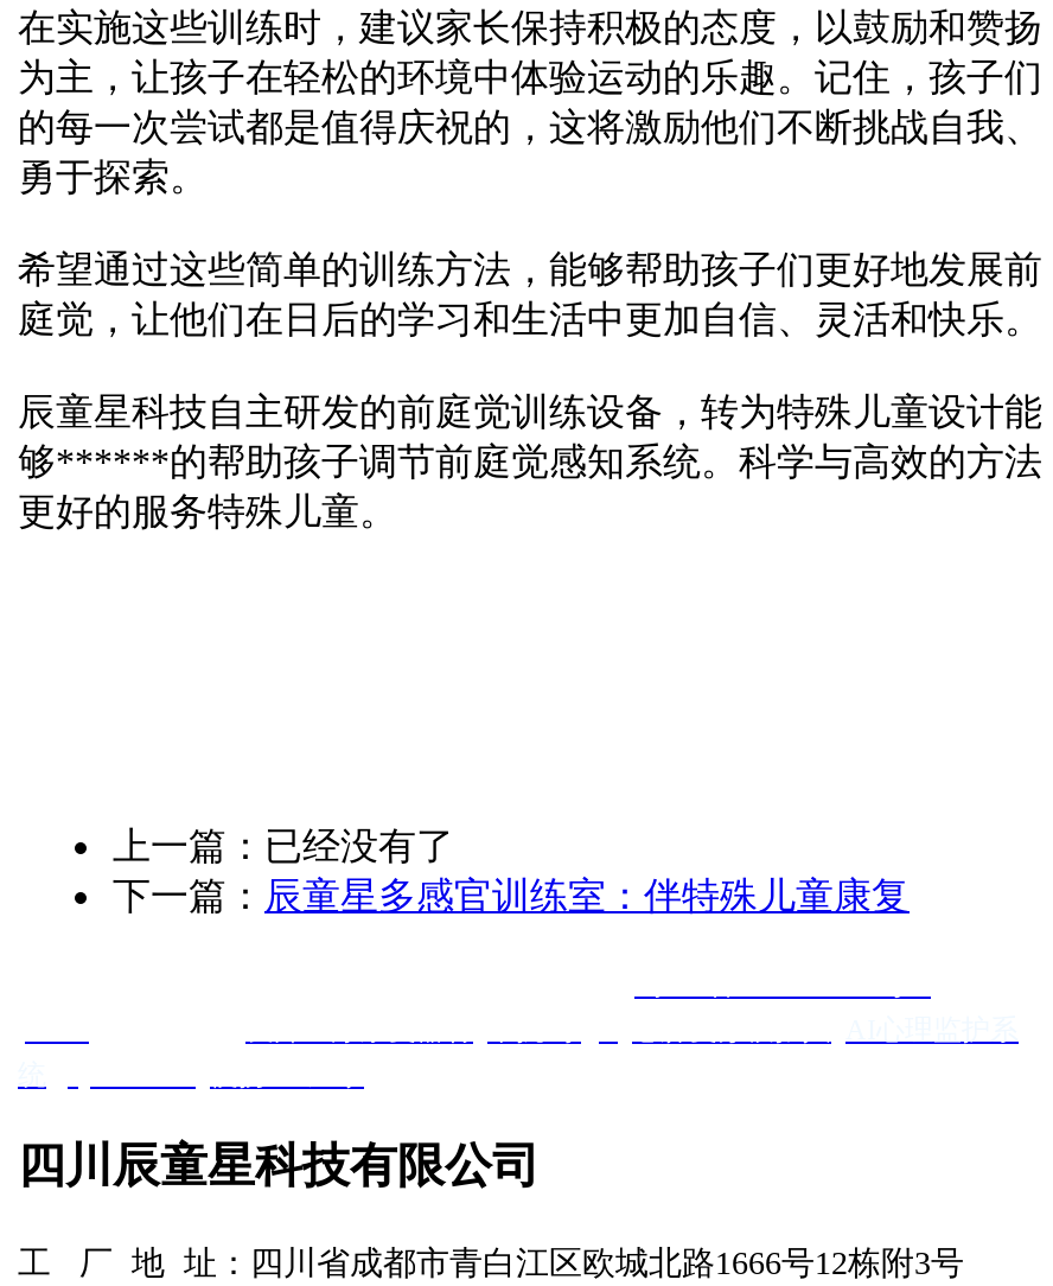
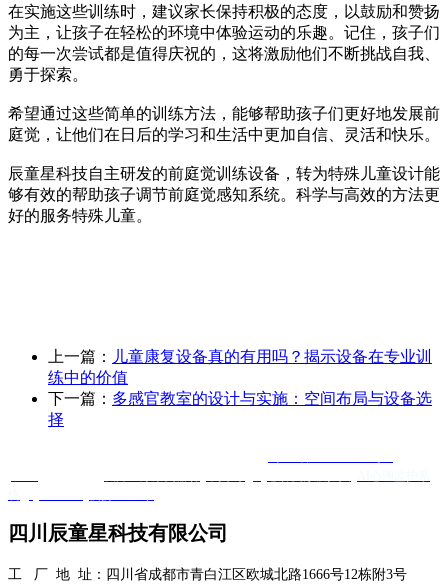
[18,441,1042,531] 够******的帮助孩子调节前庭觉感知系统。科学与高效的方法 | 更好的服务特殊儿童。 -> [8,186,440,224] 够有效的帮助孩子调节前庭觉感知系统。科学与高效的方法更 | 好的服务特殊儿童。
[113,826,910,916] 上一篇：已经没有了 | 下一篇：辰童星多感官训练室：伴特殊儿童康复 -> [48,348,432,428] 上一篇：儿童康复设备真的有用吗？揭示设备在专业训 | 练中的价值 | 下一篇：多感官教室的设计与实施：空间布局与设备选 | 择

